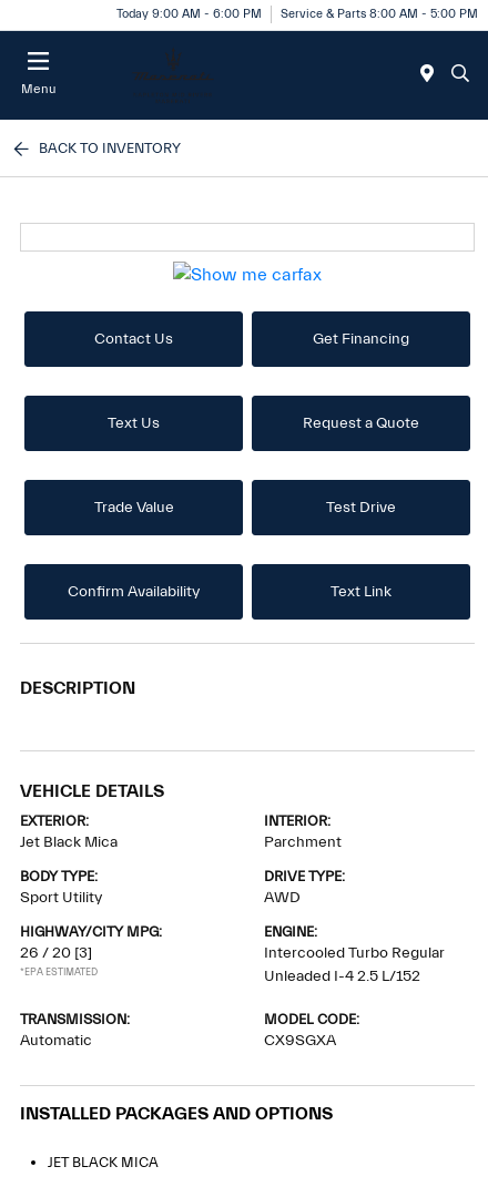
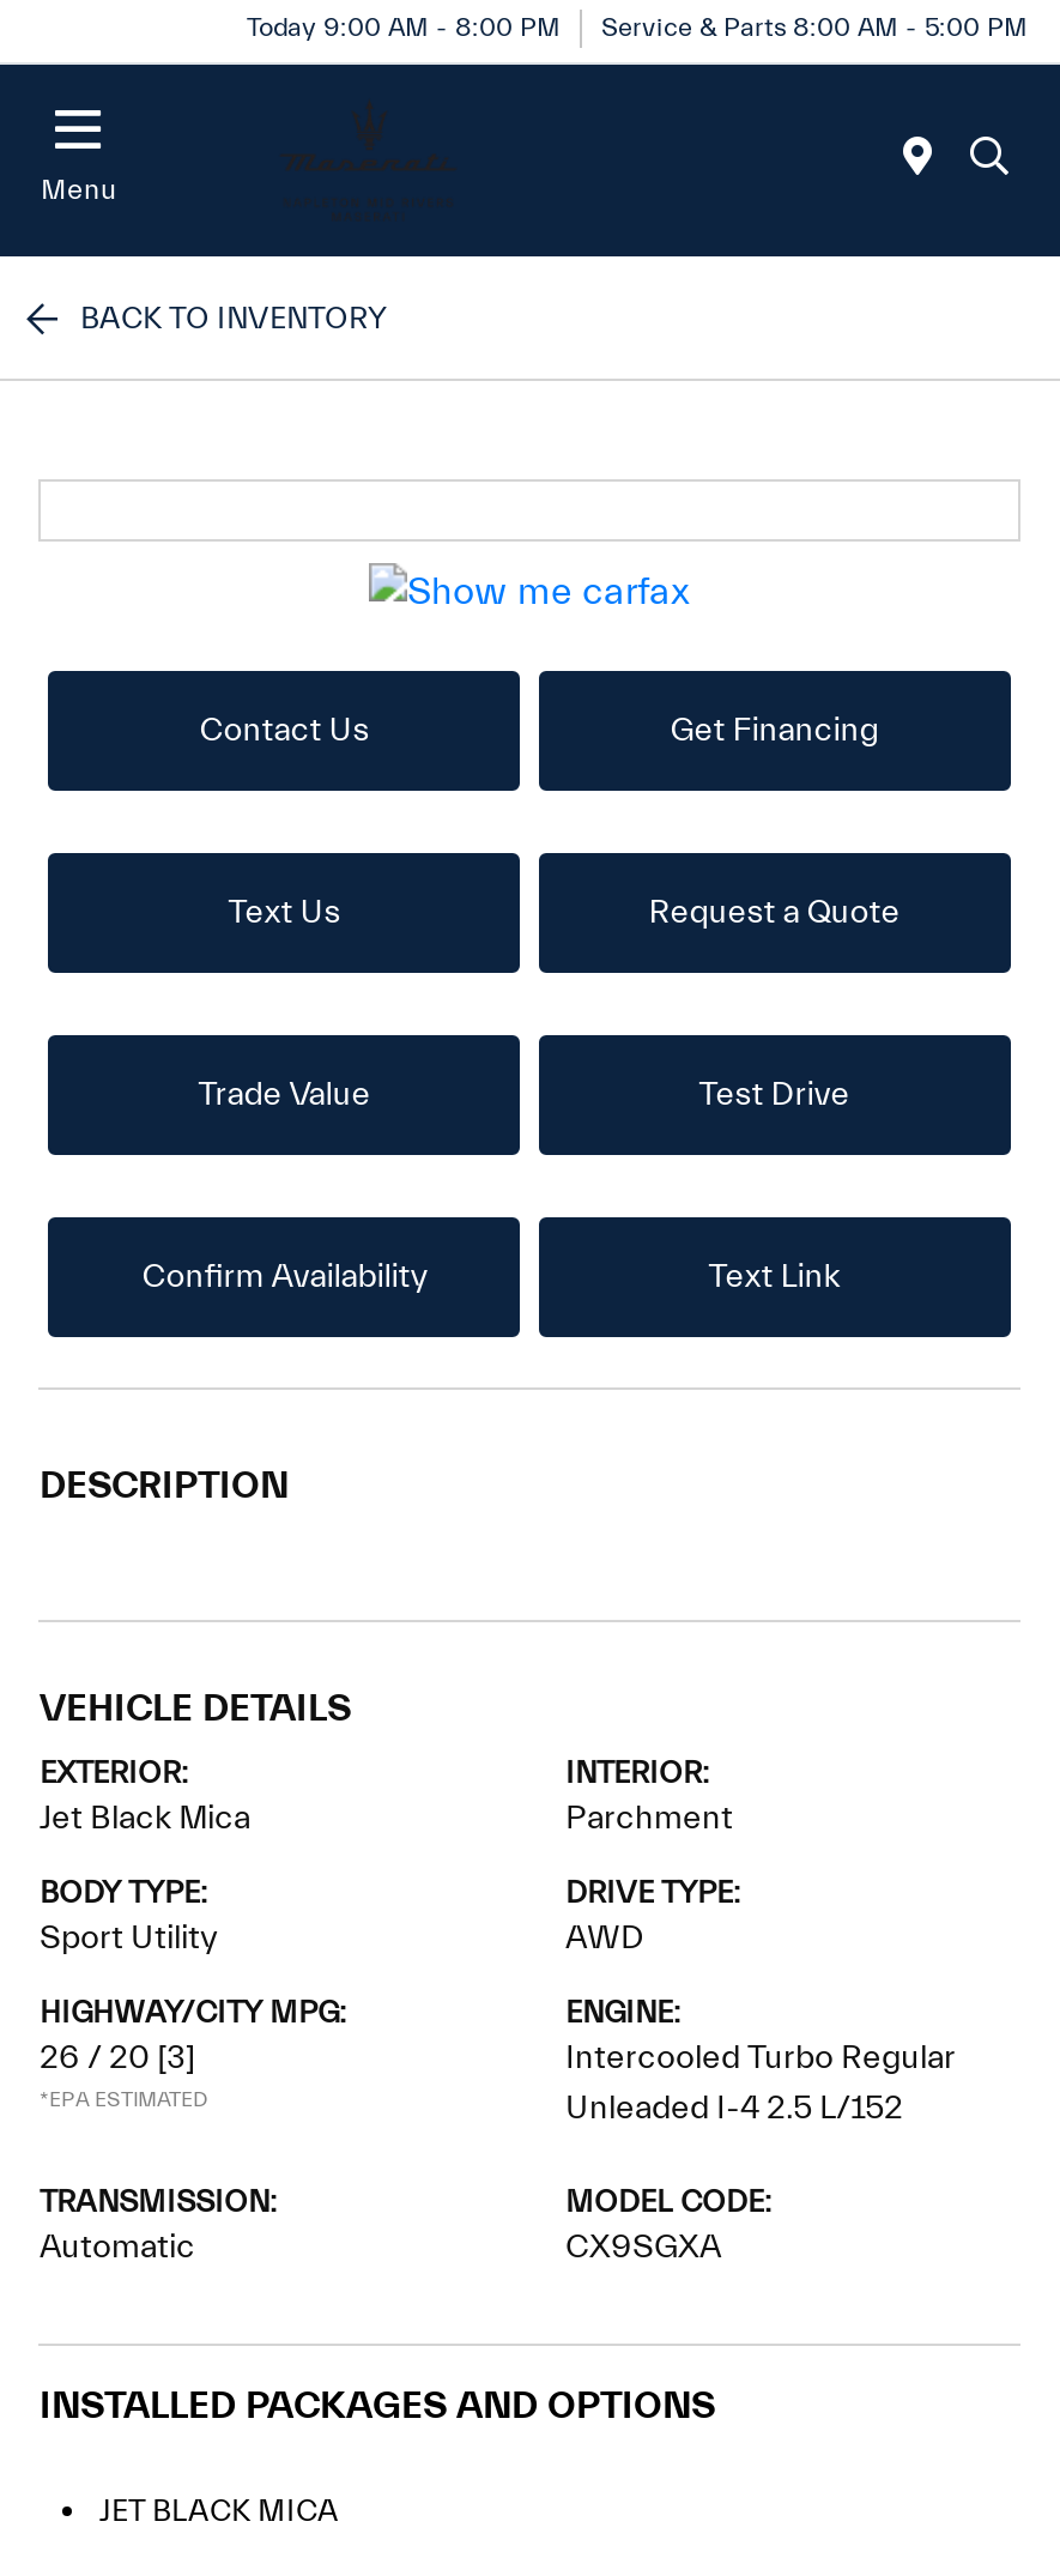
[116,6,478,21] Today 9:00 AM - 6:00 PM Service & Parts 8:00 AM - 5:00 PM -> [247,11,1028,42] Today 9:00 AM - 8:00 PM Service & Parts 8:00 AM - 5:00 PM

